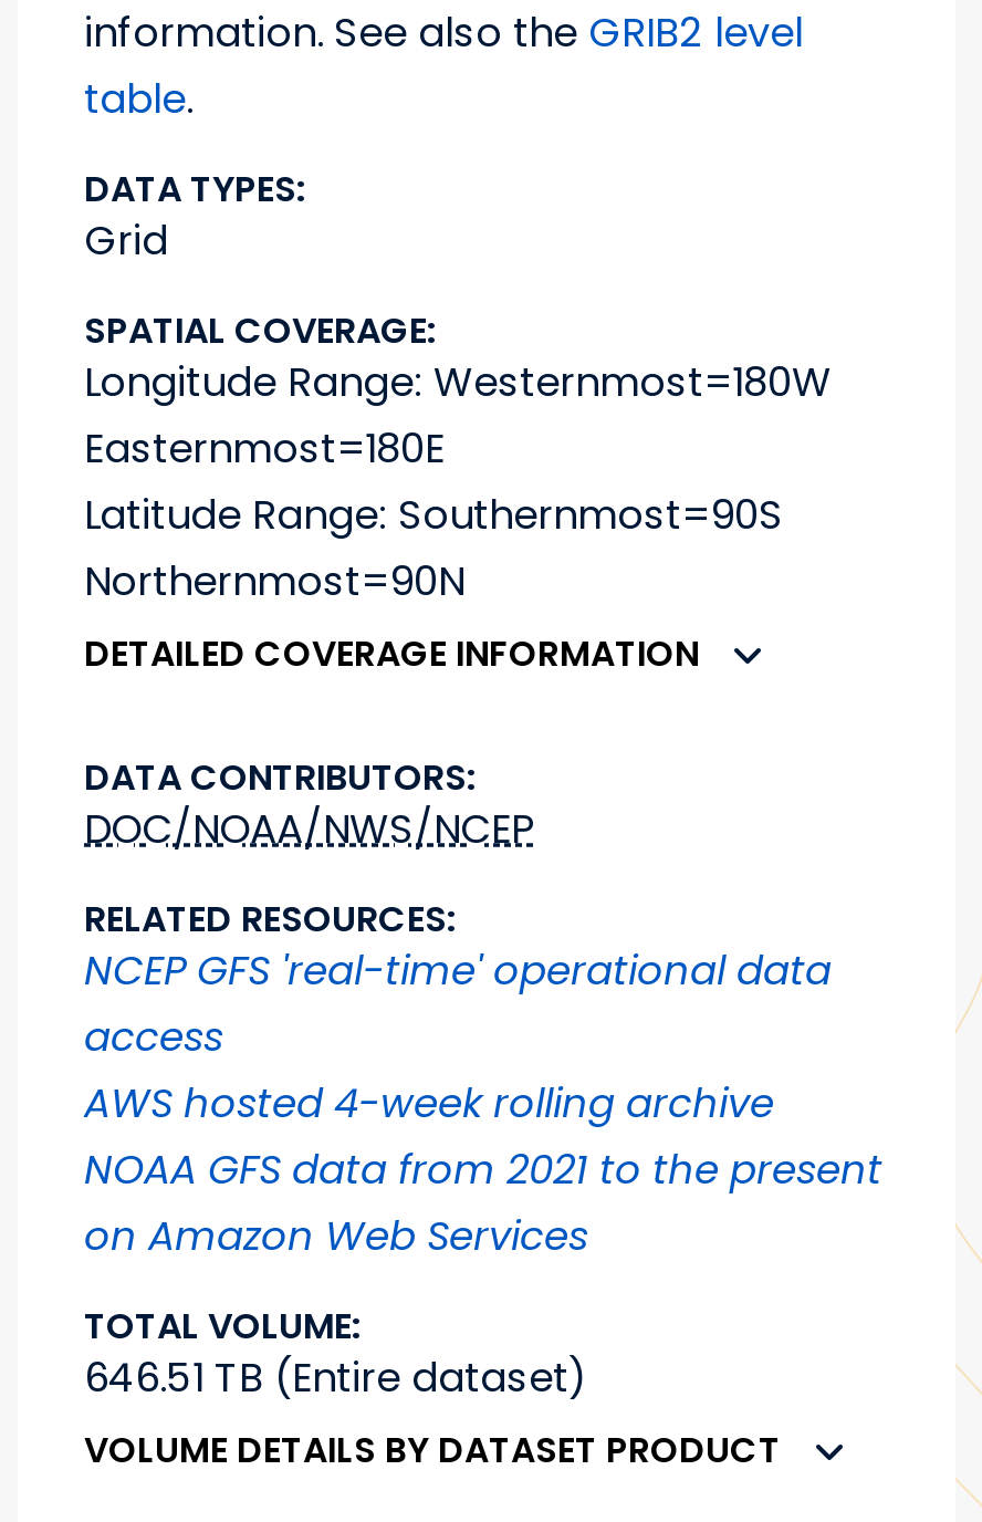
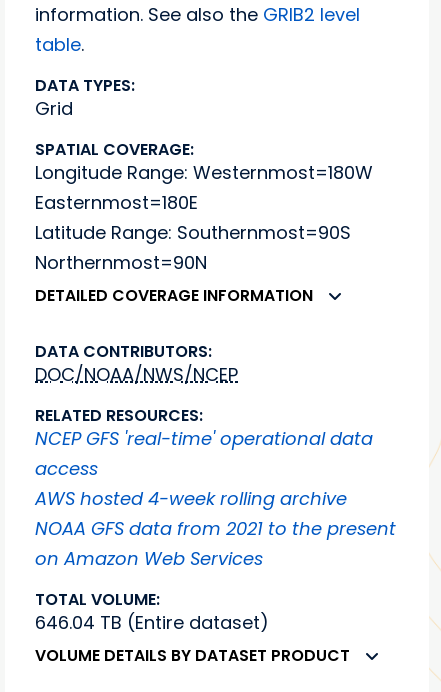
[84,1350,588,1405] 646.51 TB (Entire dataset) -> [35,610,269,635] 646.04 TB (Entire dataset)

